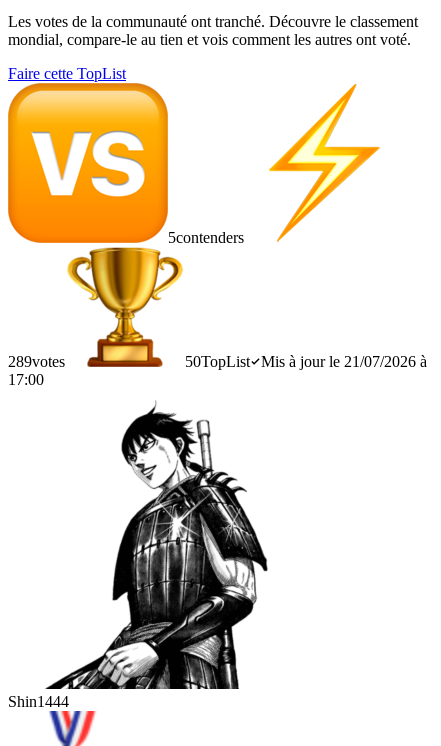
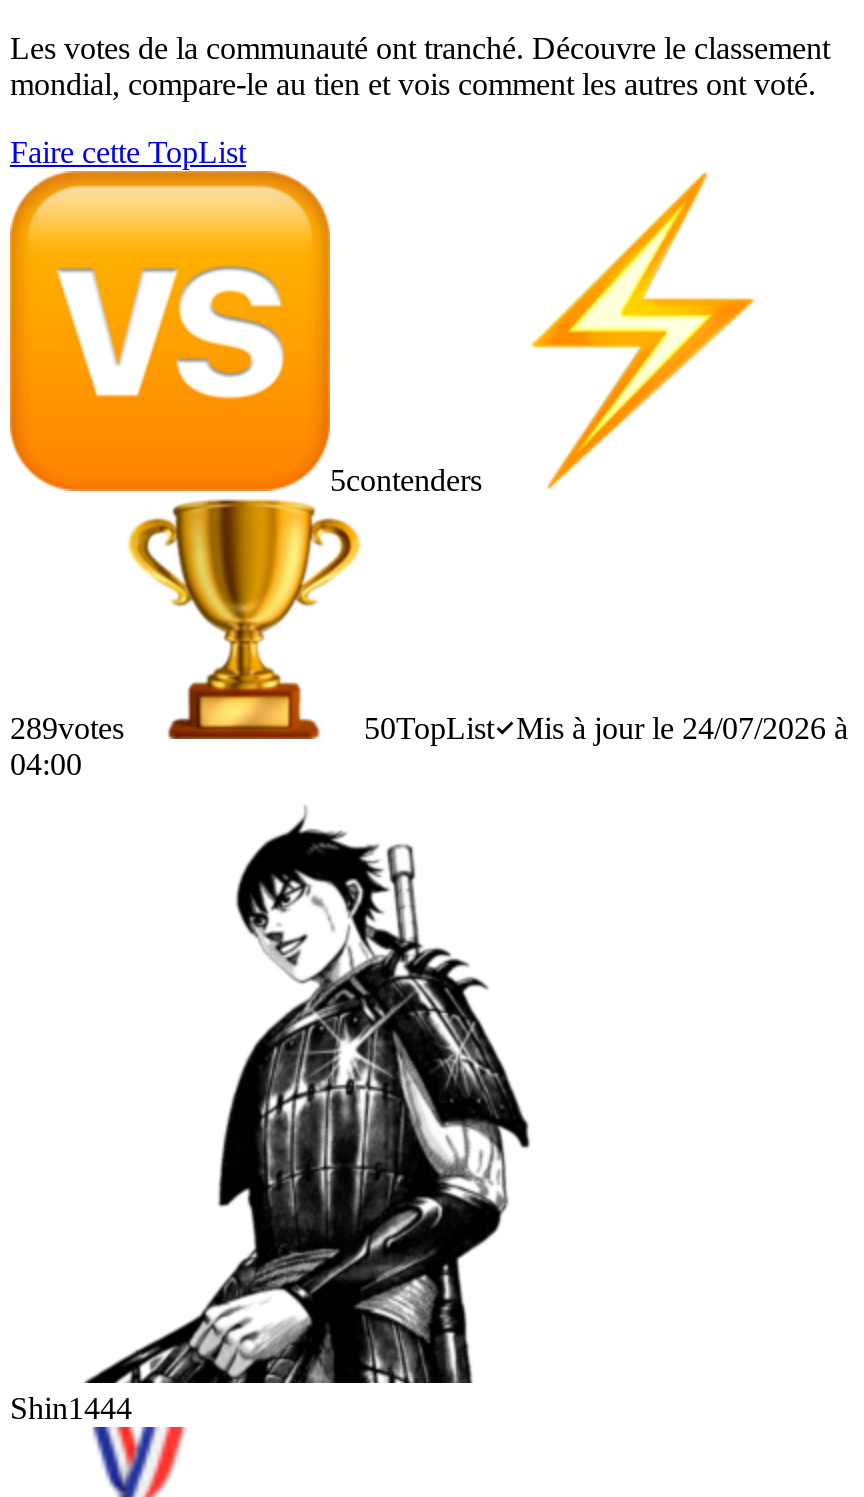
[185,353,427,370] 50TopList Mis à jour le 21/07/2026 à -> [364,711,848,745] 50TopList Mis à jour le 24/07/2026 à
[8,371,44,388] 17:00 -> [10,747,82,781] 04:00

